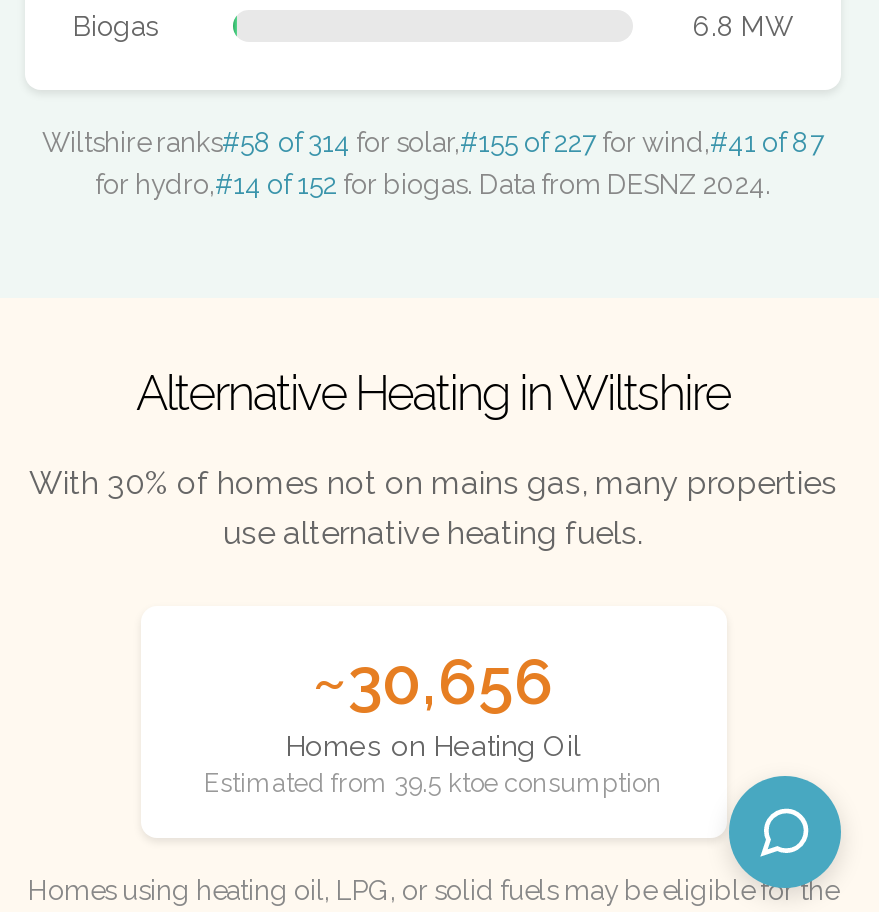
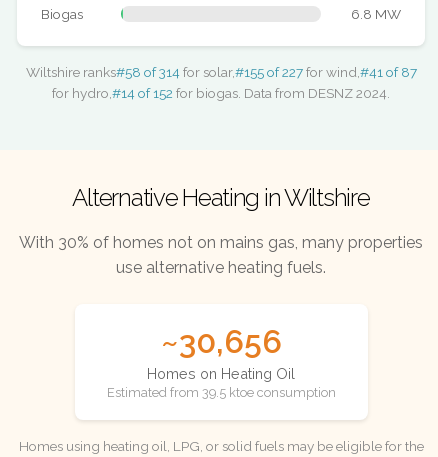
[725,774,845,868] [image] -> none

